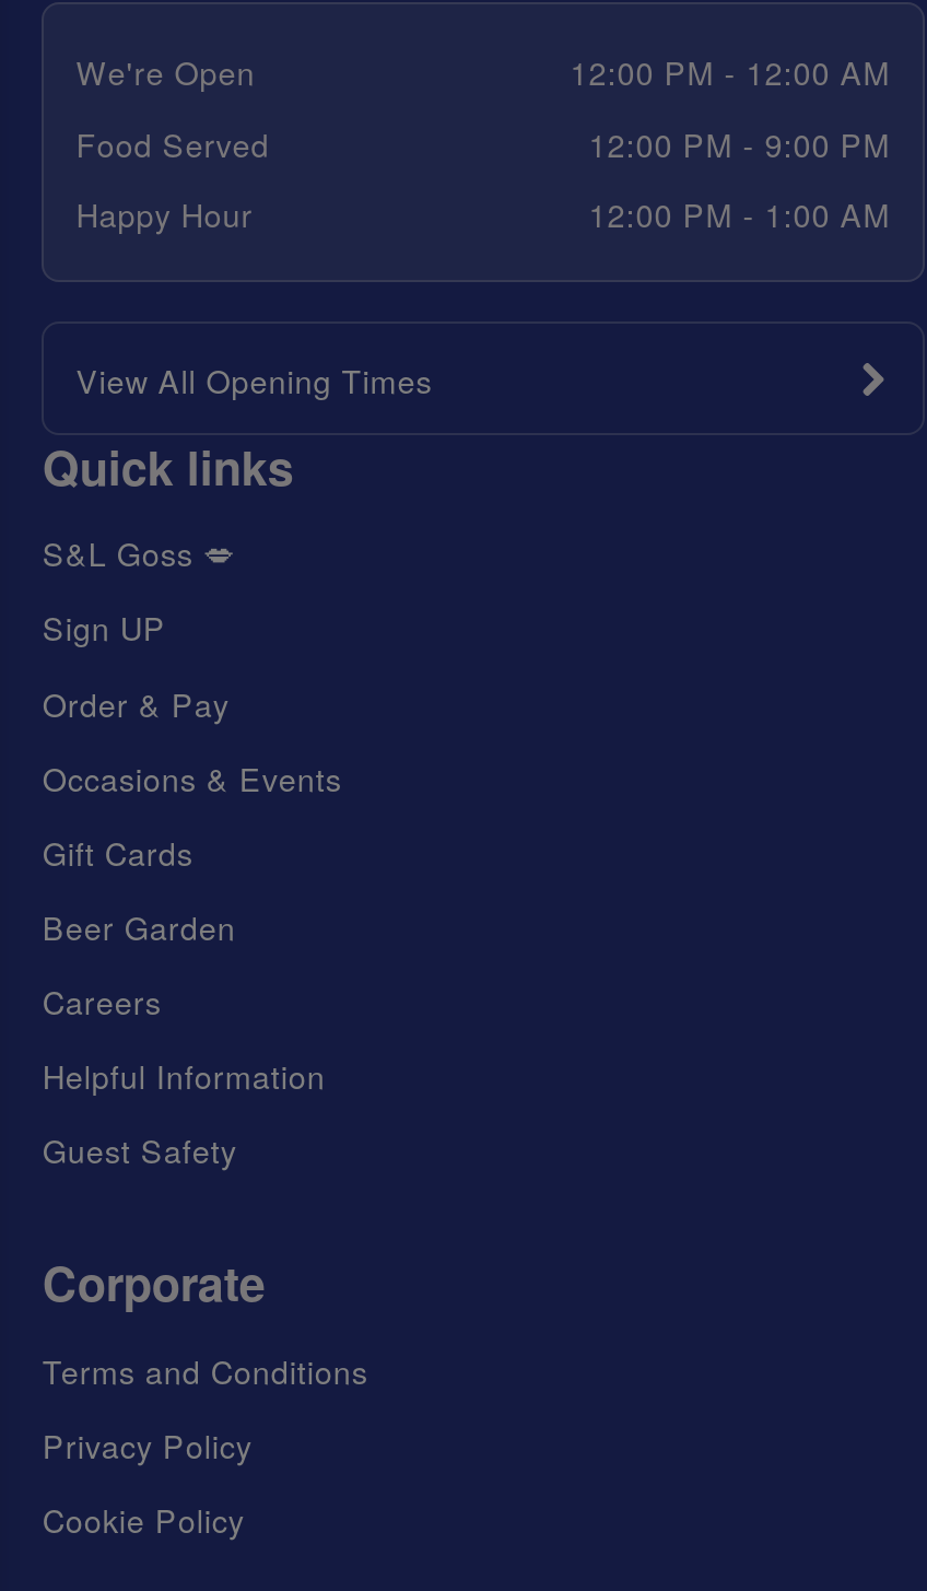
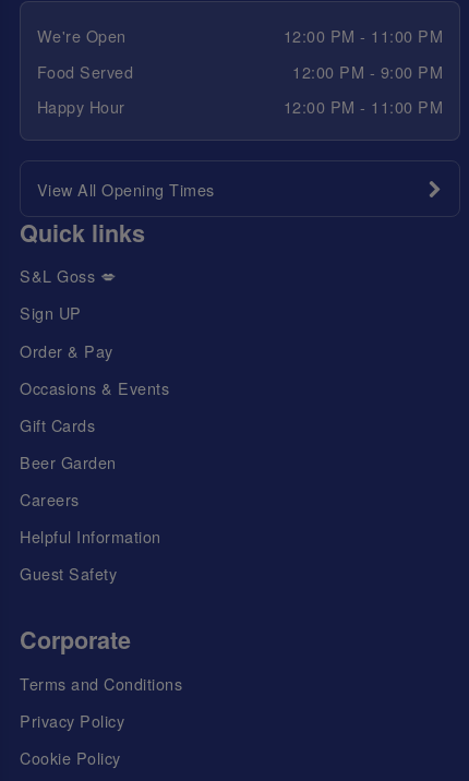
[570,48,890,94] 12:00 PM - 12:00 AM -> [283,24,443,47] 12:00 PM - 11:00 PM
[589,190,890,236] 12:00 PM - 1:00 AM -> [283,95,443,118] 12:00 PM - 11:00 PM

